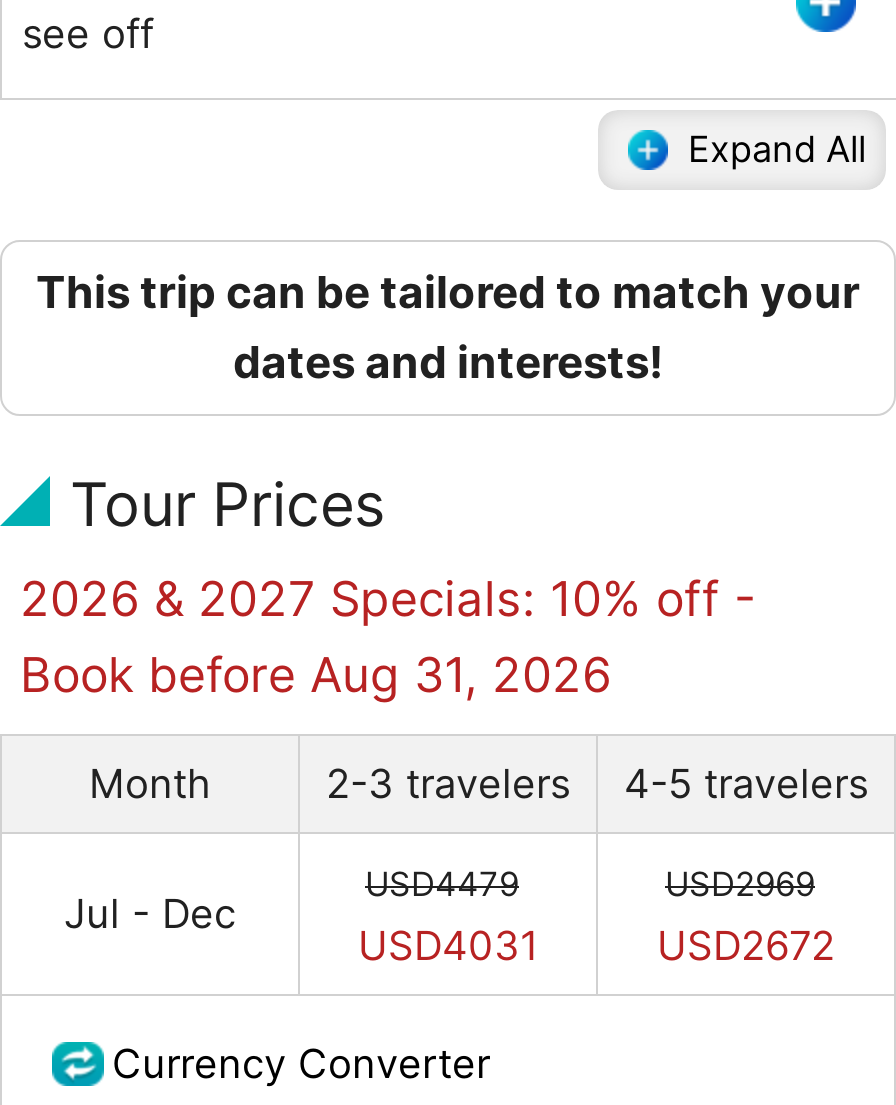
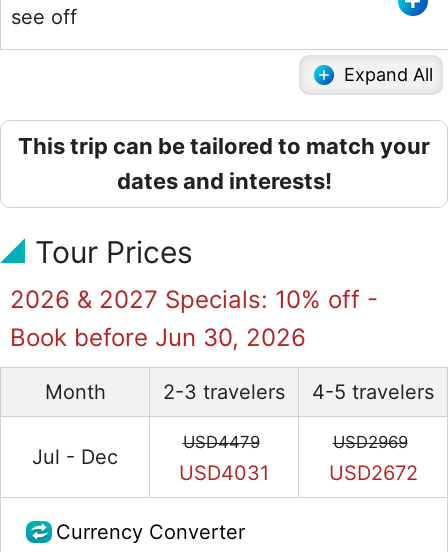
[20,645,612,703] Book before Aug 31, 2026 -> [10,323,306,352] Book before Jun 30, 2026

